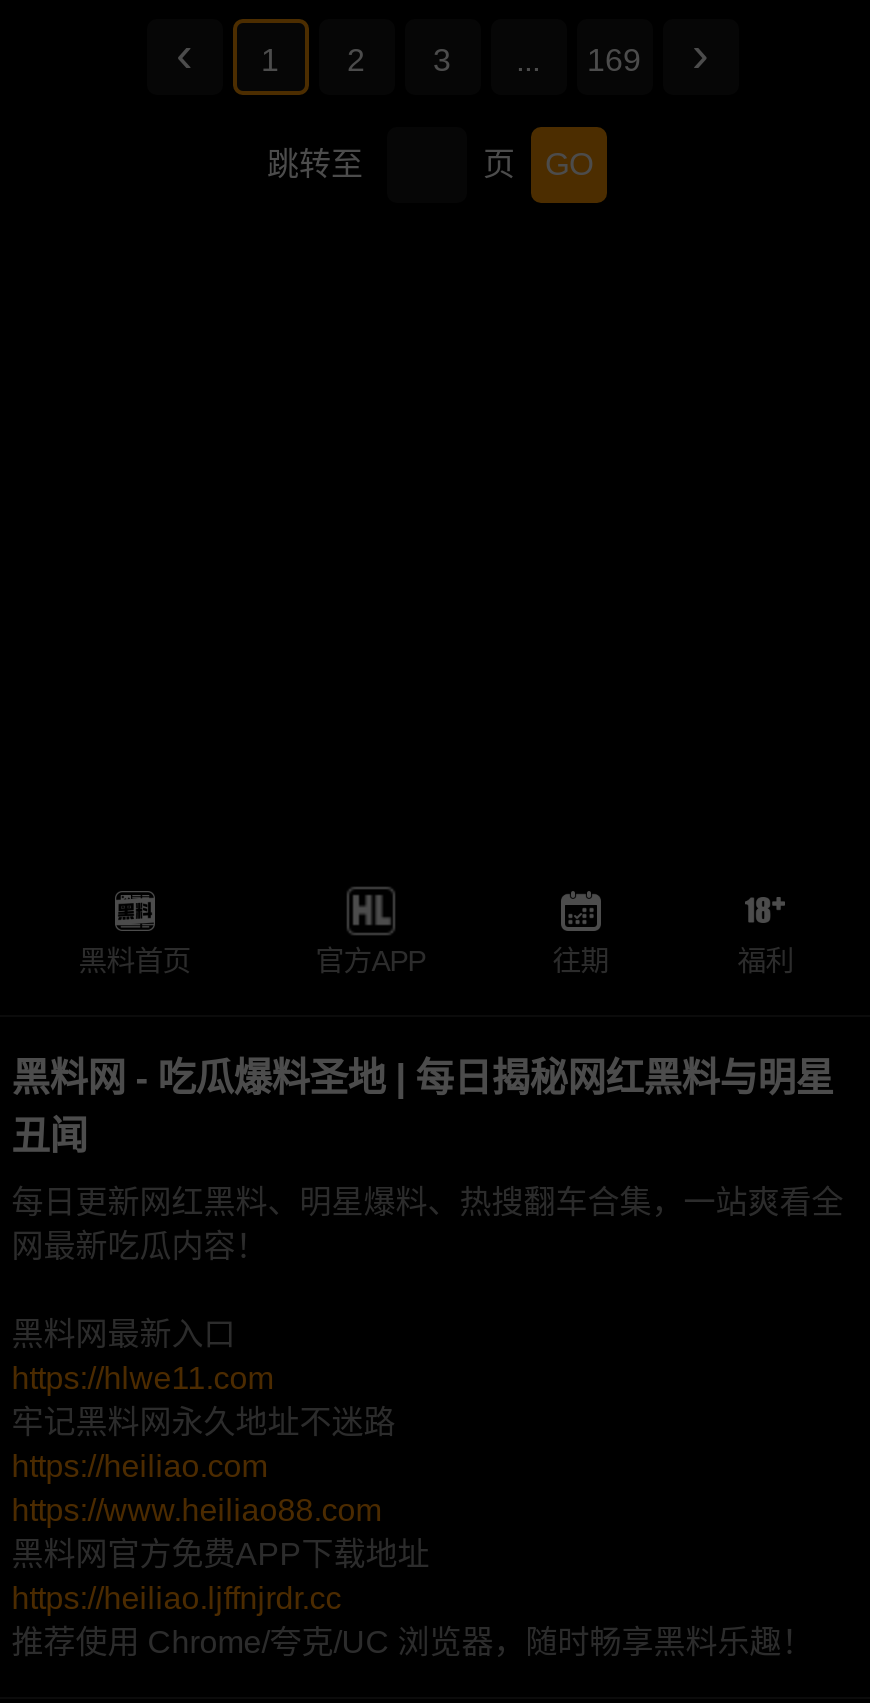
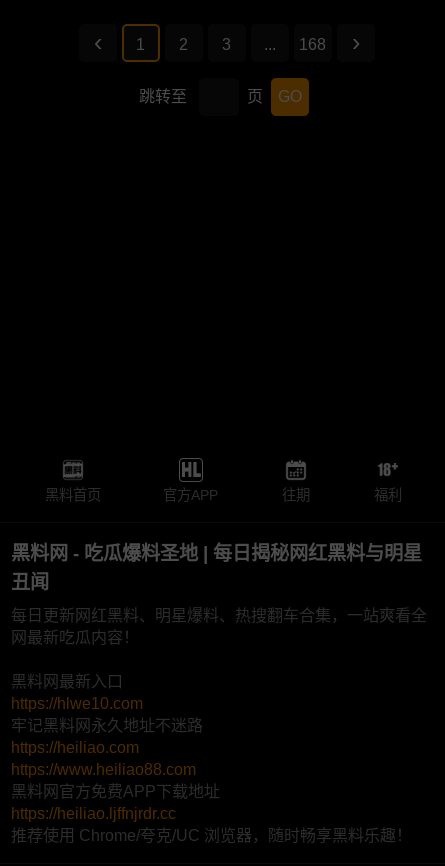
[587,43,641,77] 169 -> [299,36,326,53] 168
[11,1362,273,1396] https://hlwe11.com -> [11,695,143,712] https://hlwe10.com

